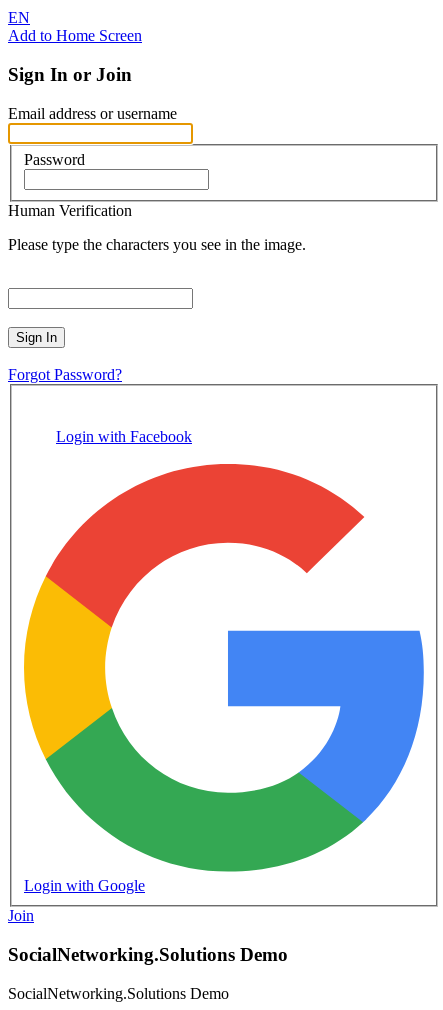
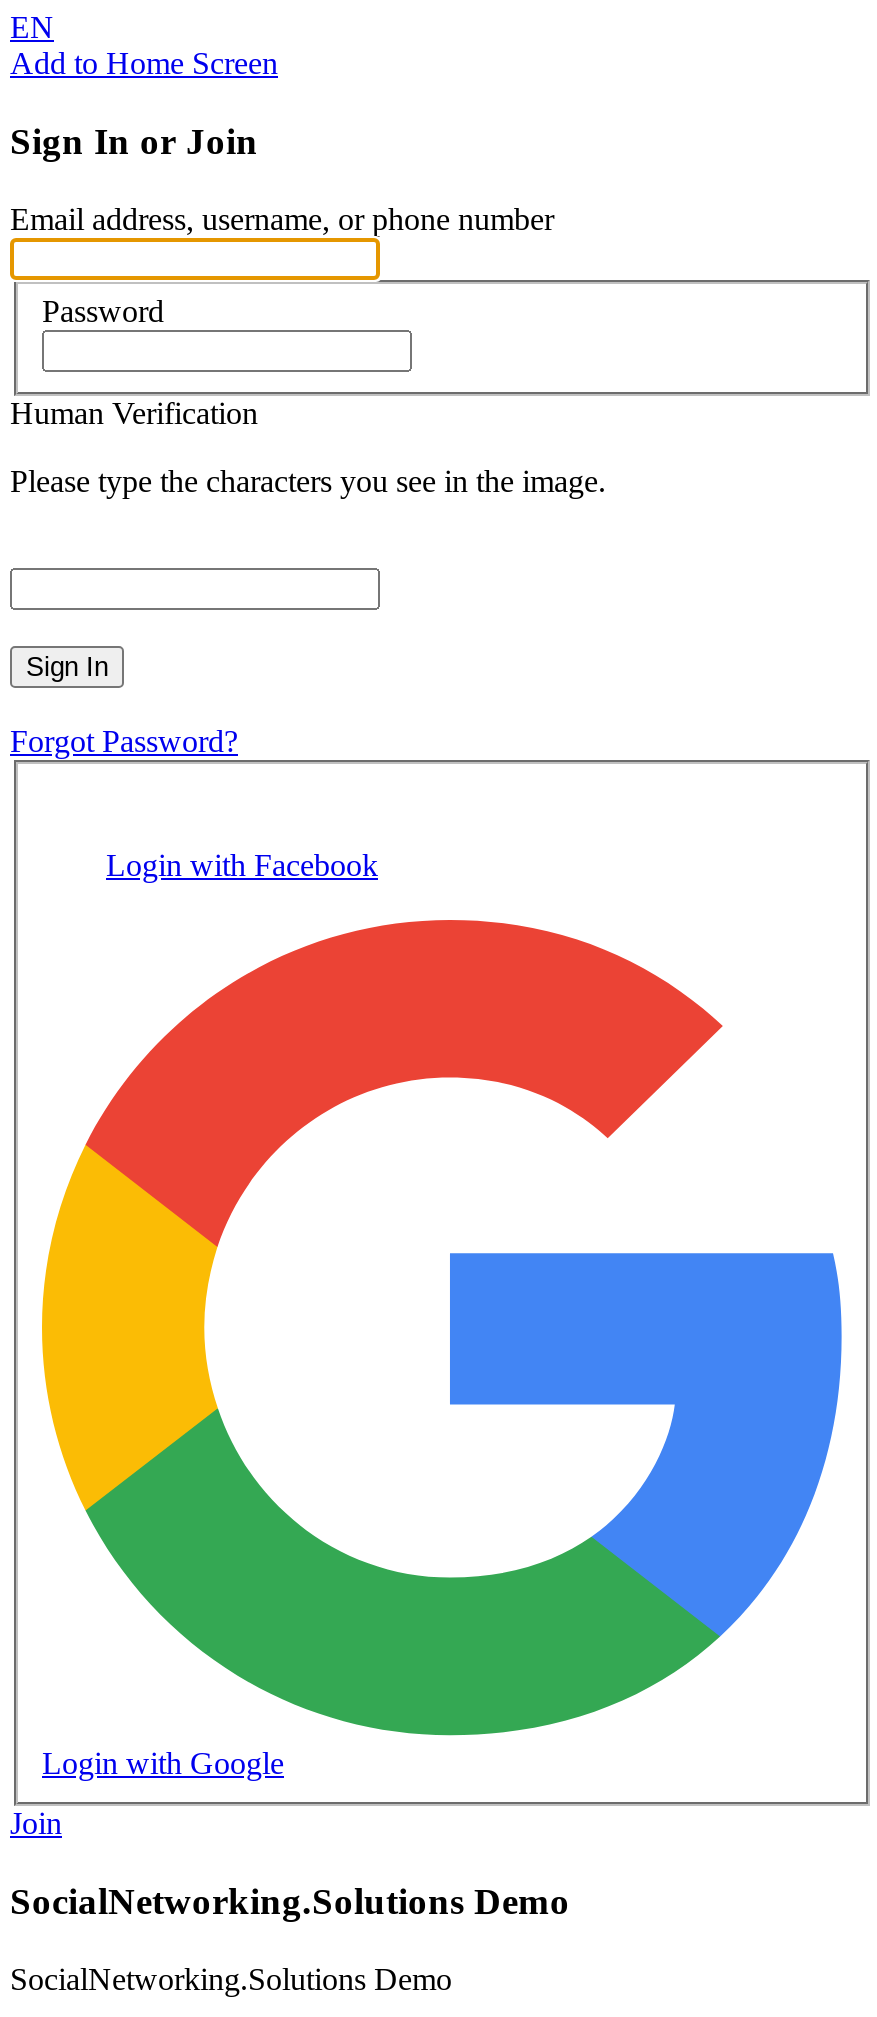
[8,105,177,122] Email address or username -> [10,202,554,236] Email address, username, or phone number

